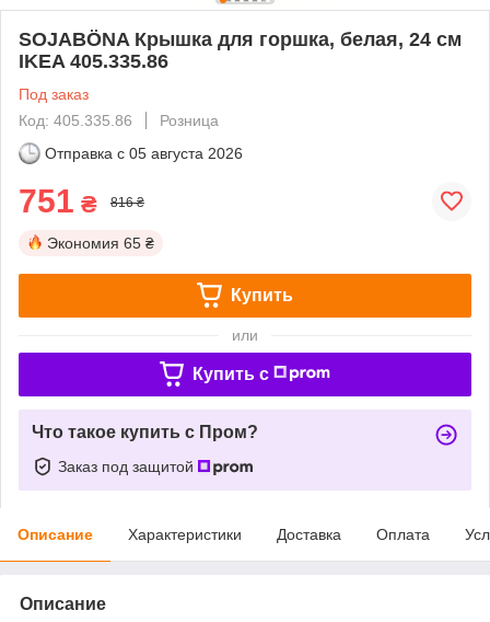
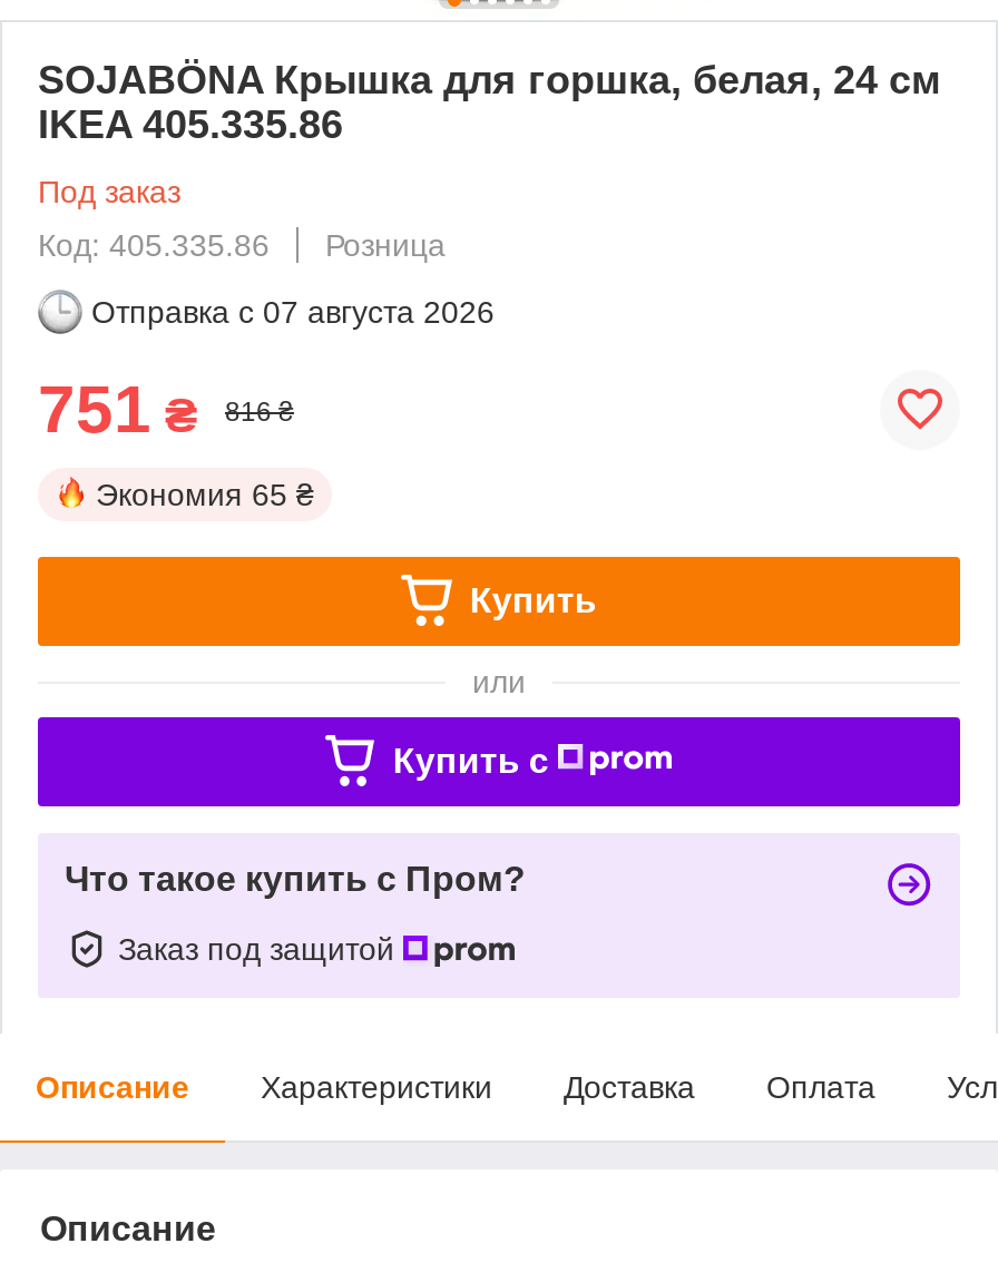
[45,144,243,162] Отправка с 05 августа 2026 -> [91,294,495,329] Отправка с 07 августа 2026

